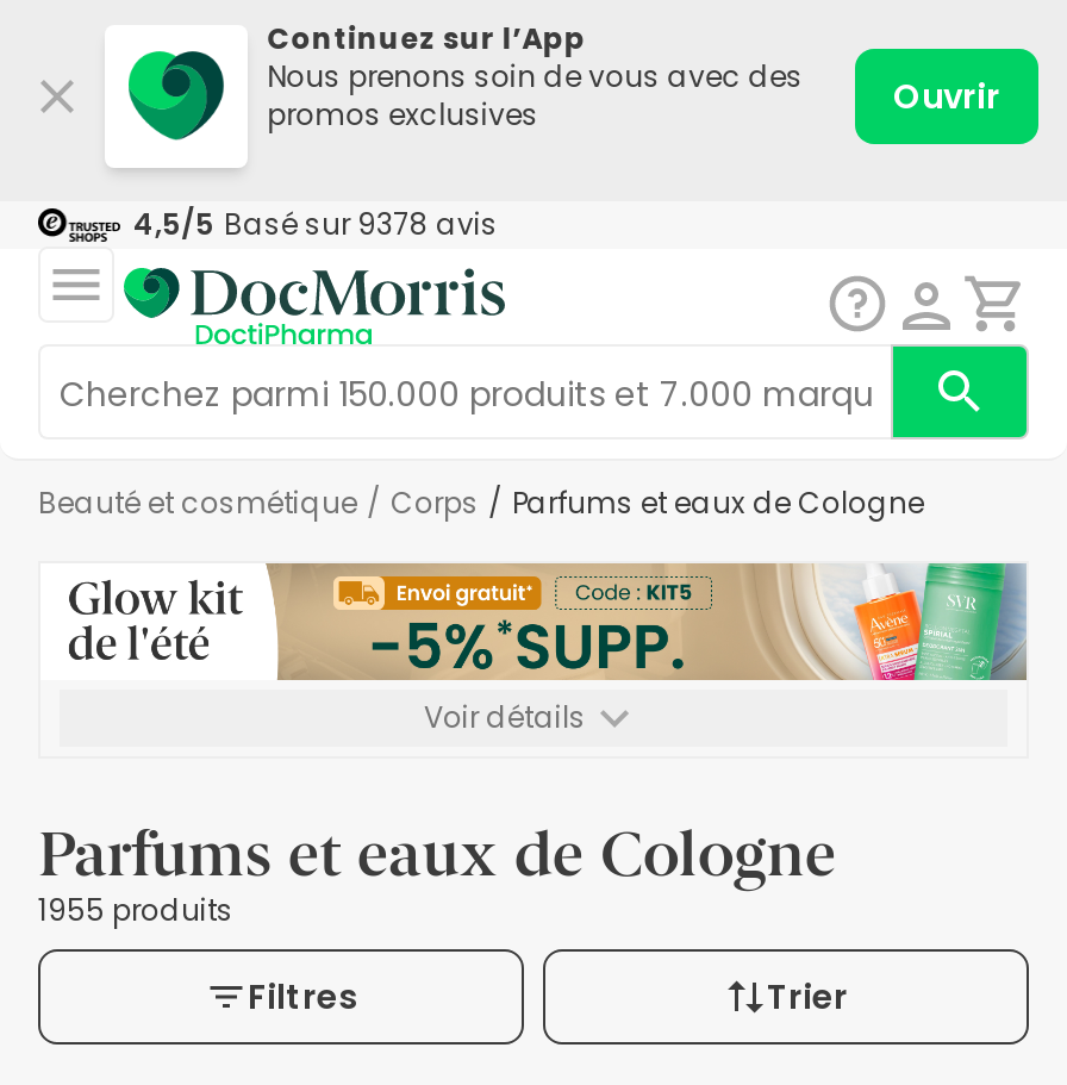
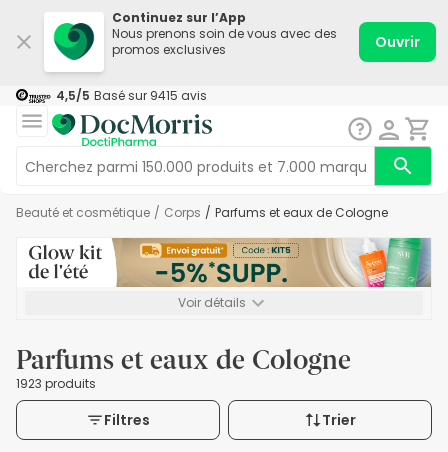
[133,204,498,244] 4,5/5 Basé sur 9378 avis -> [56,87,207,104] 4,5/5 Basé sur 9415 avis
[38,888,233,929] 1955 produits -> [16,374,96,391] 1923 produits

